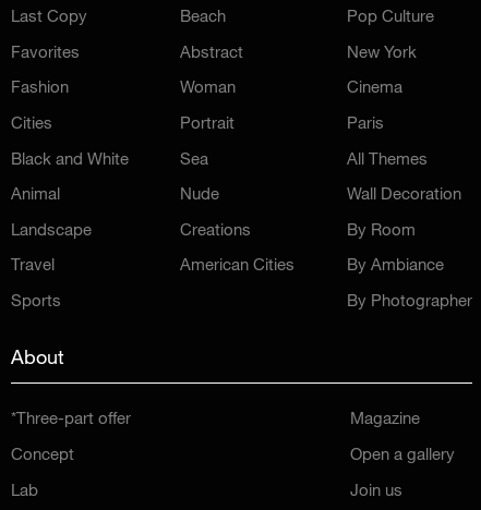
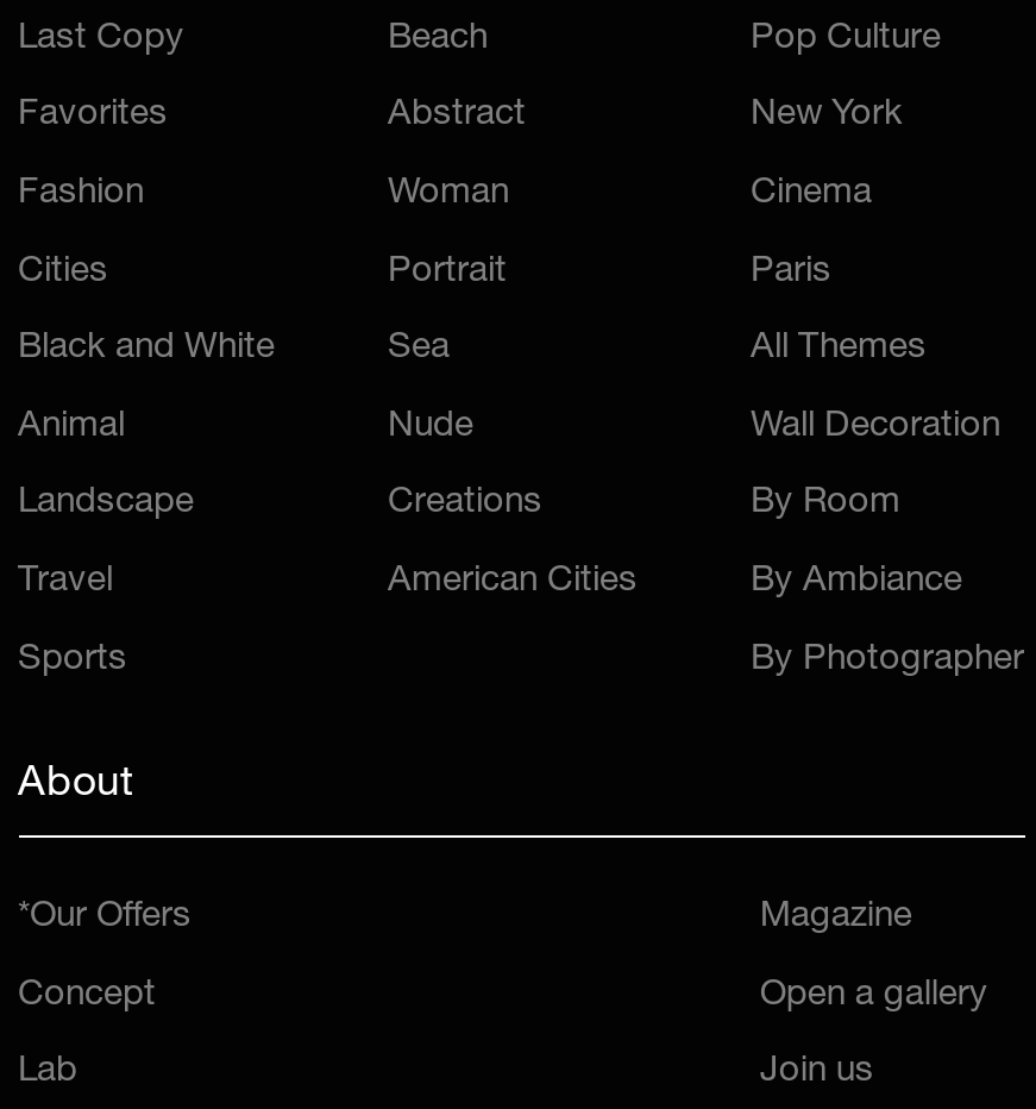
[10,412,130,429] *Three-part offer -> [18,899,191,935] *Our Offers

